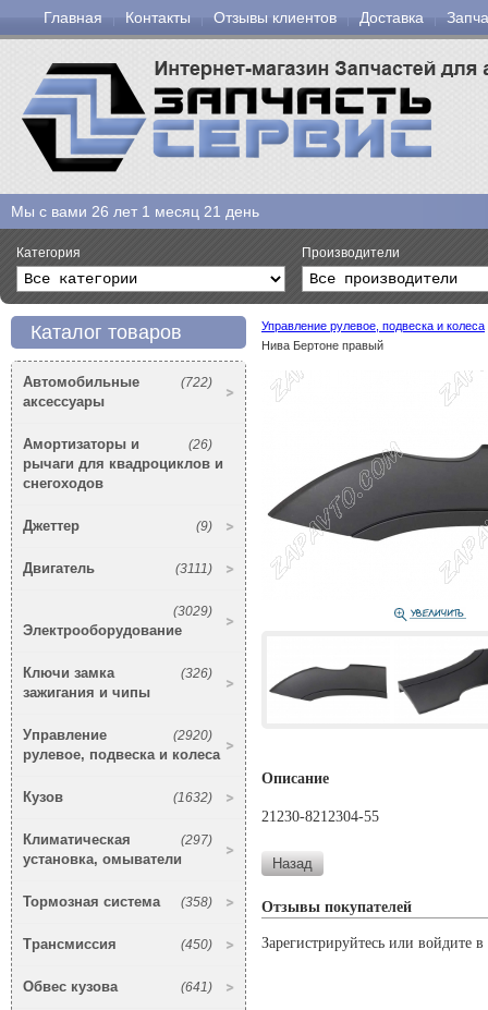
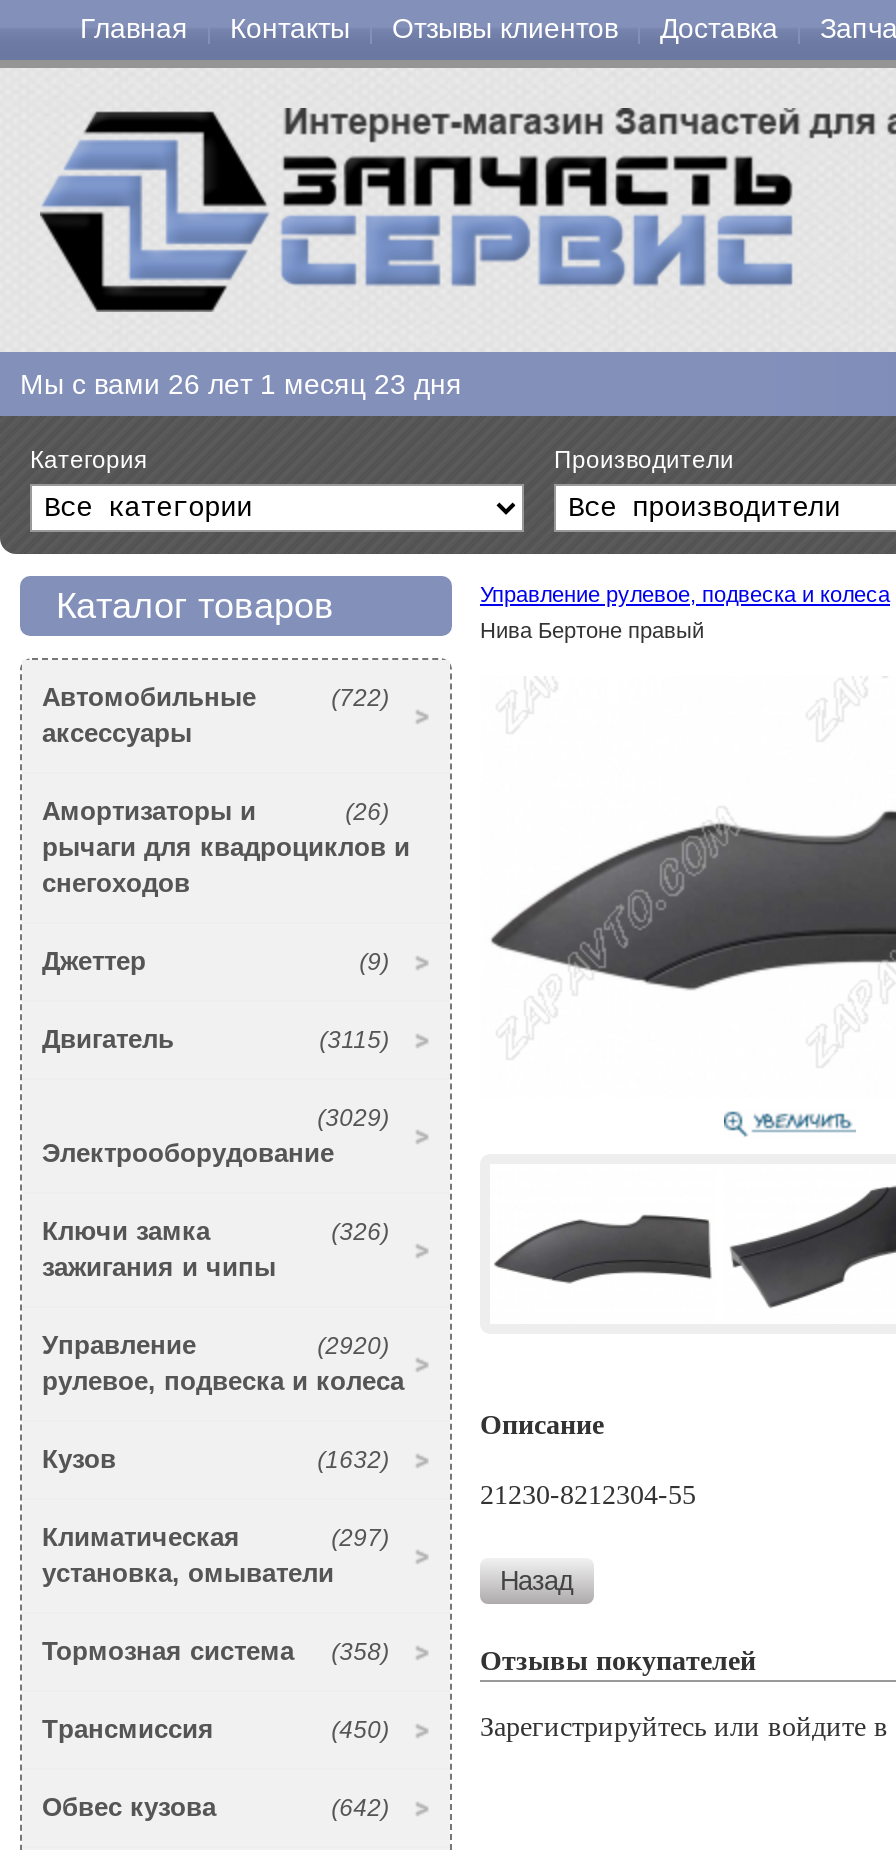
[11,203,259,220] Мы с вами 26 лет 1 месяц 21 день -> [20,368,462,400] Мы с вами 26 лет 1 месяц 23 дня
[175,561,212,576] (3111) -> [319,1026,389,1054] (3115)
[180,980,212,995] (641) -> [331,1794,389,1822] (642)

